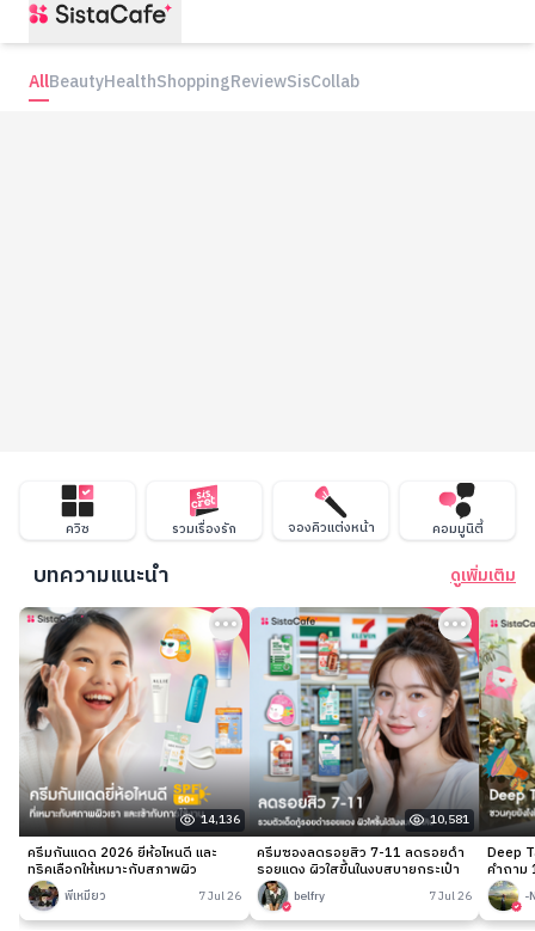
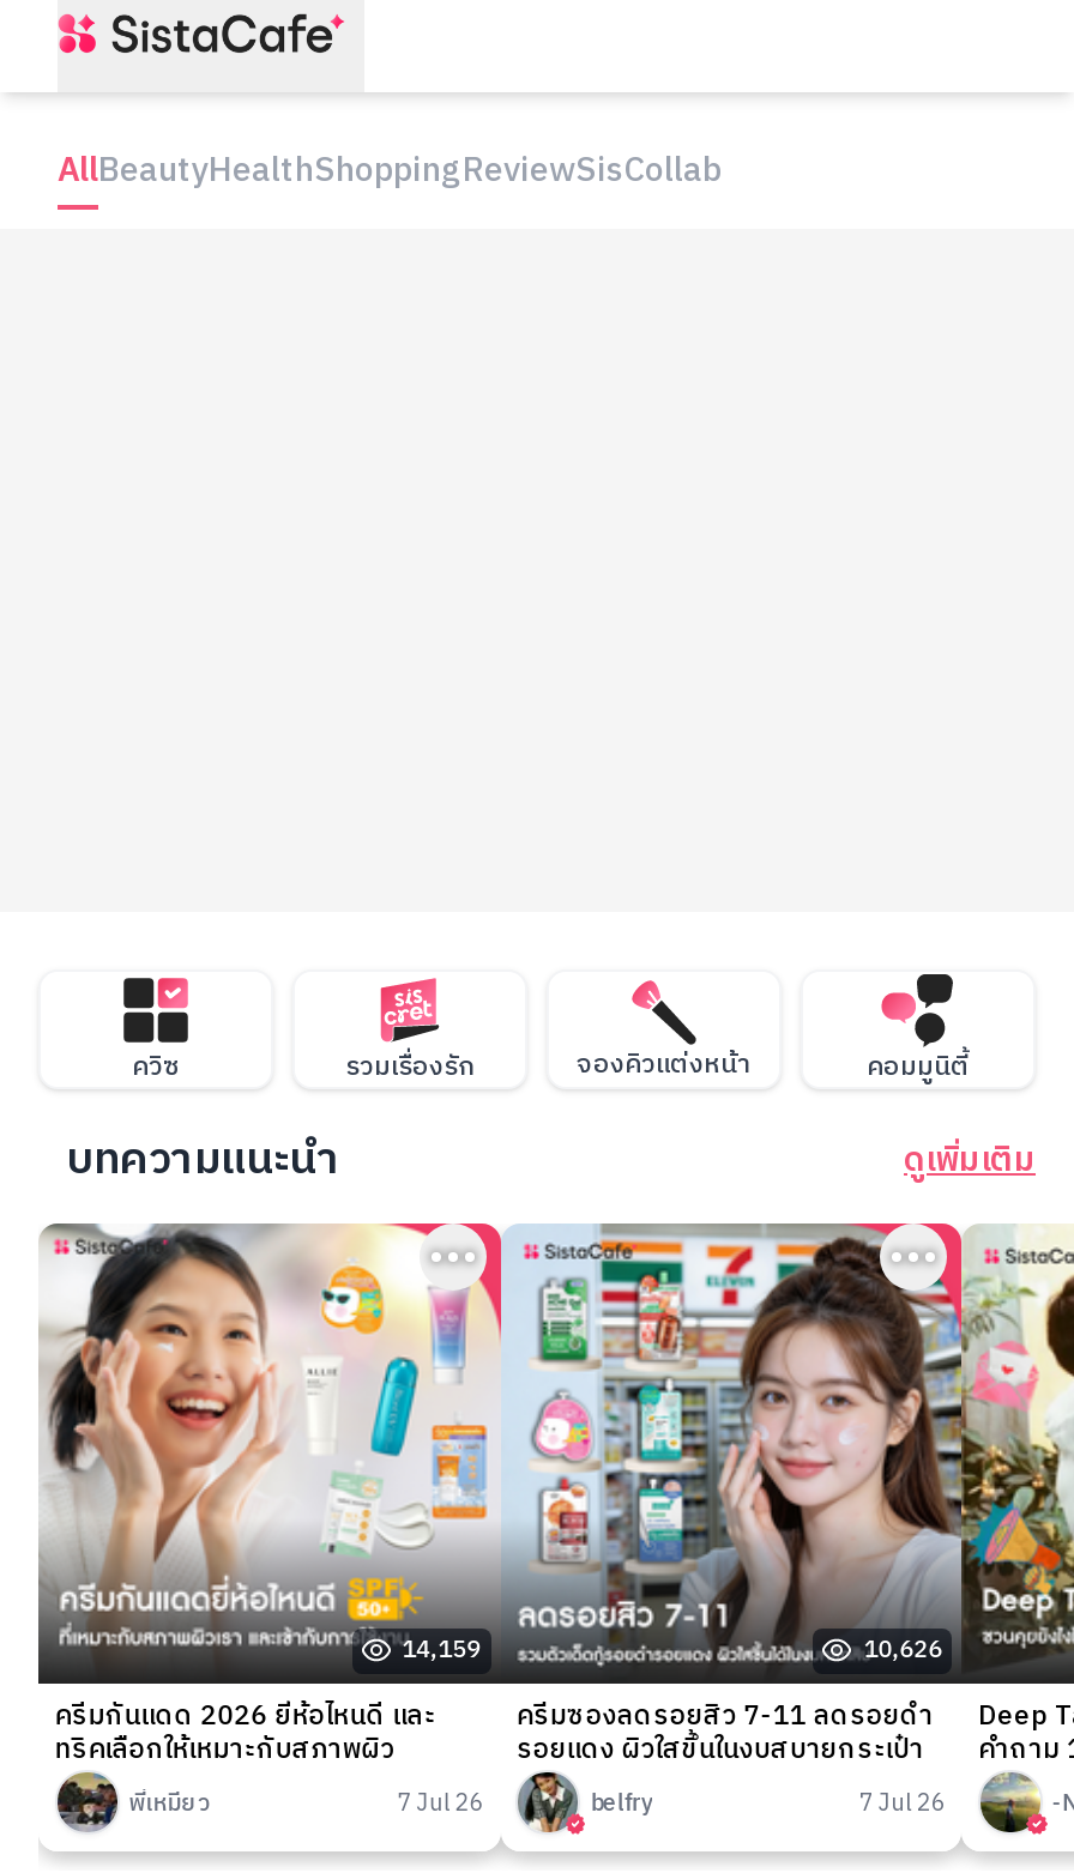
[200,811,240,830] 14,136 -> [402,1632,481,1670] 14,159
[430,811,470,830] 10,581 -> [864,1632,943,1670] 10,626

